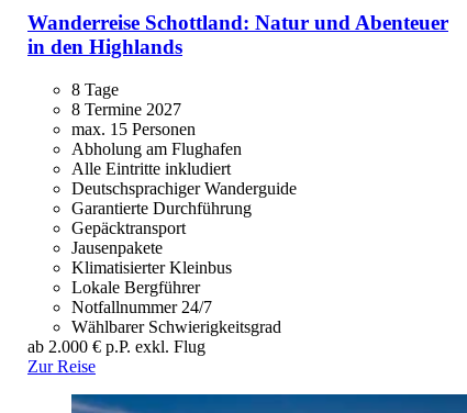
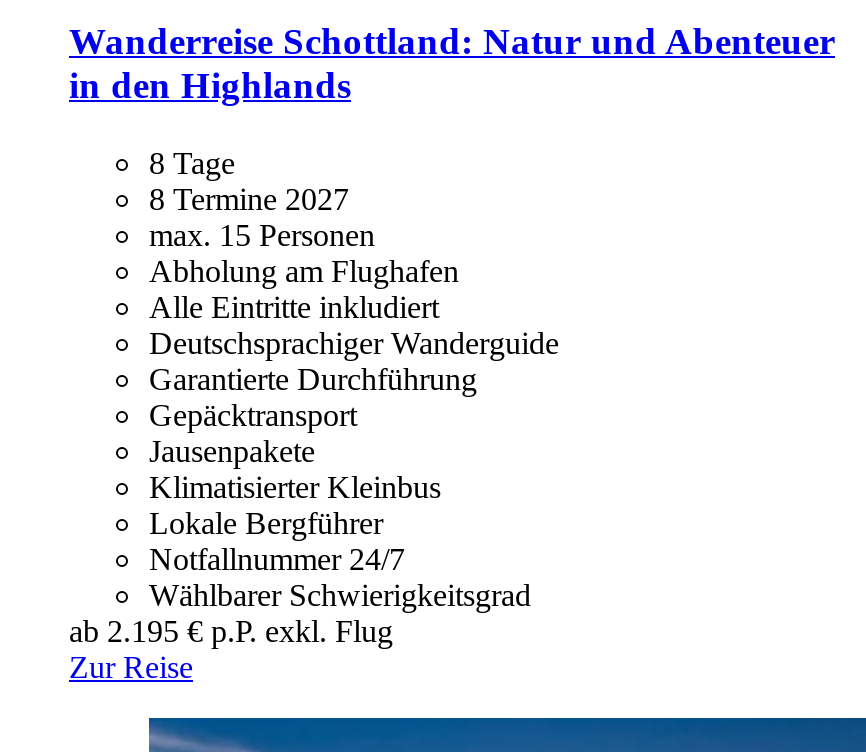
[27,337,205,356] ab 2.000 €p.P. exkl. Flug -> [69,614,393,648] ab 2.195 €p.P. exkl. Flug

